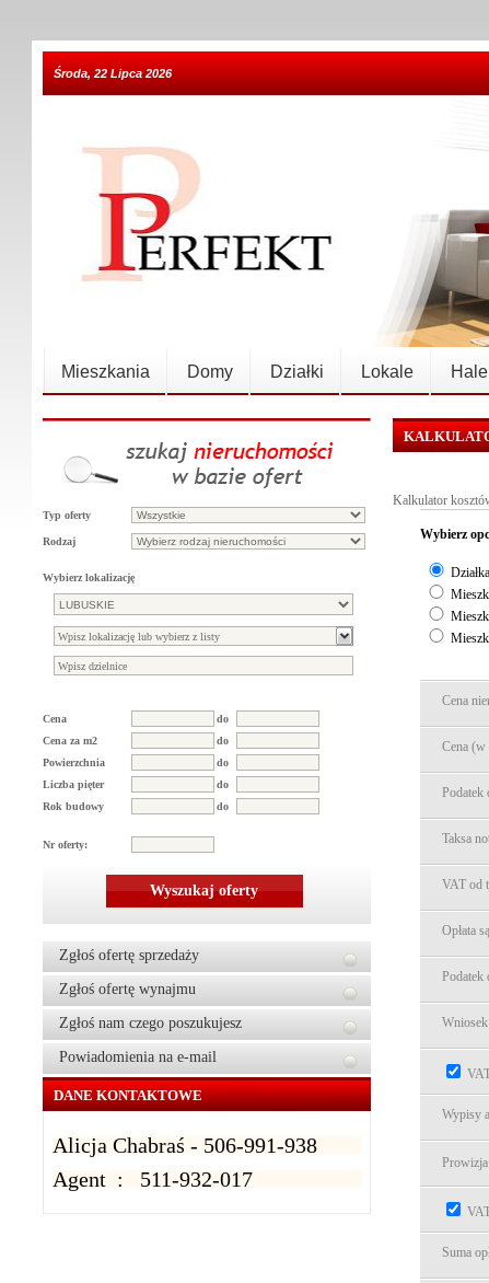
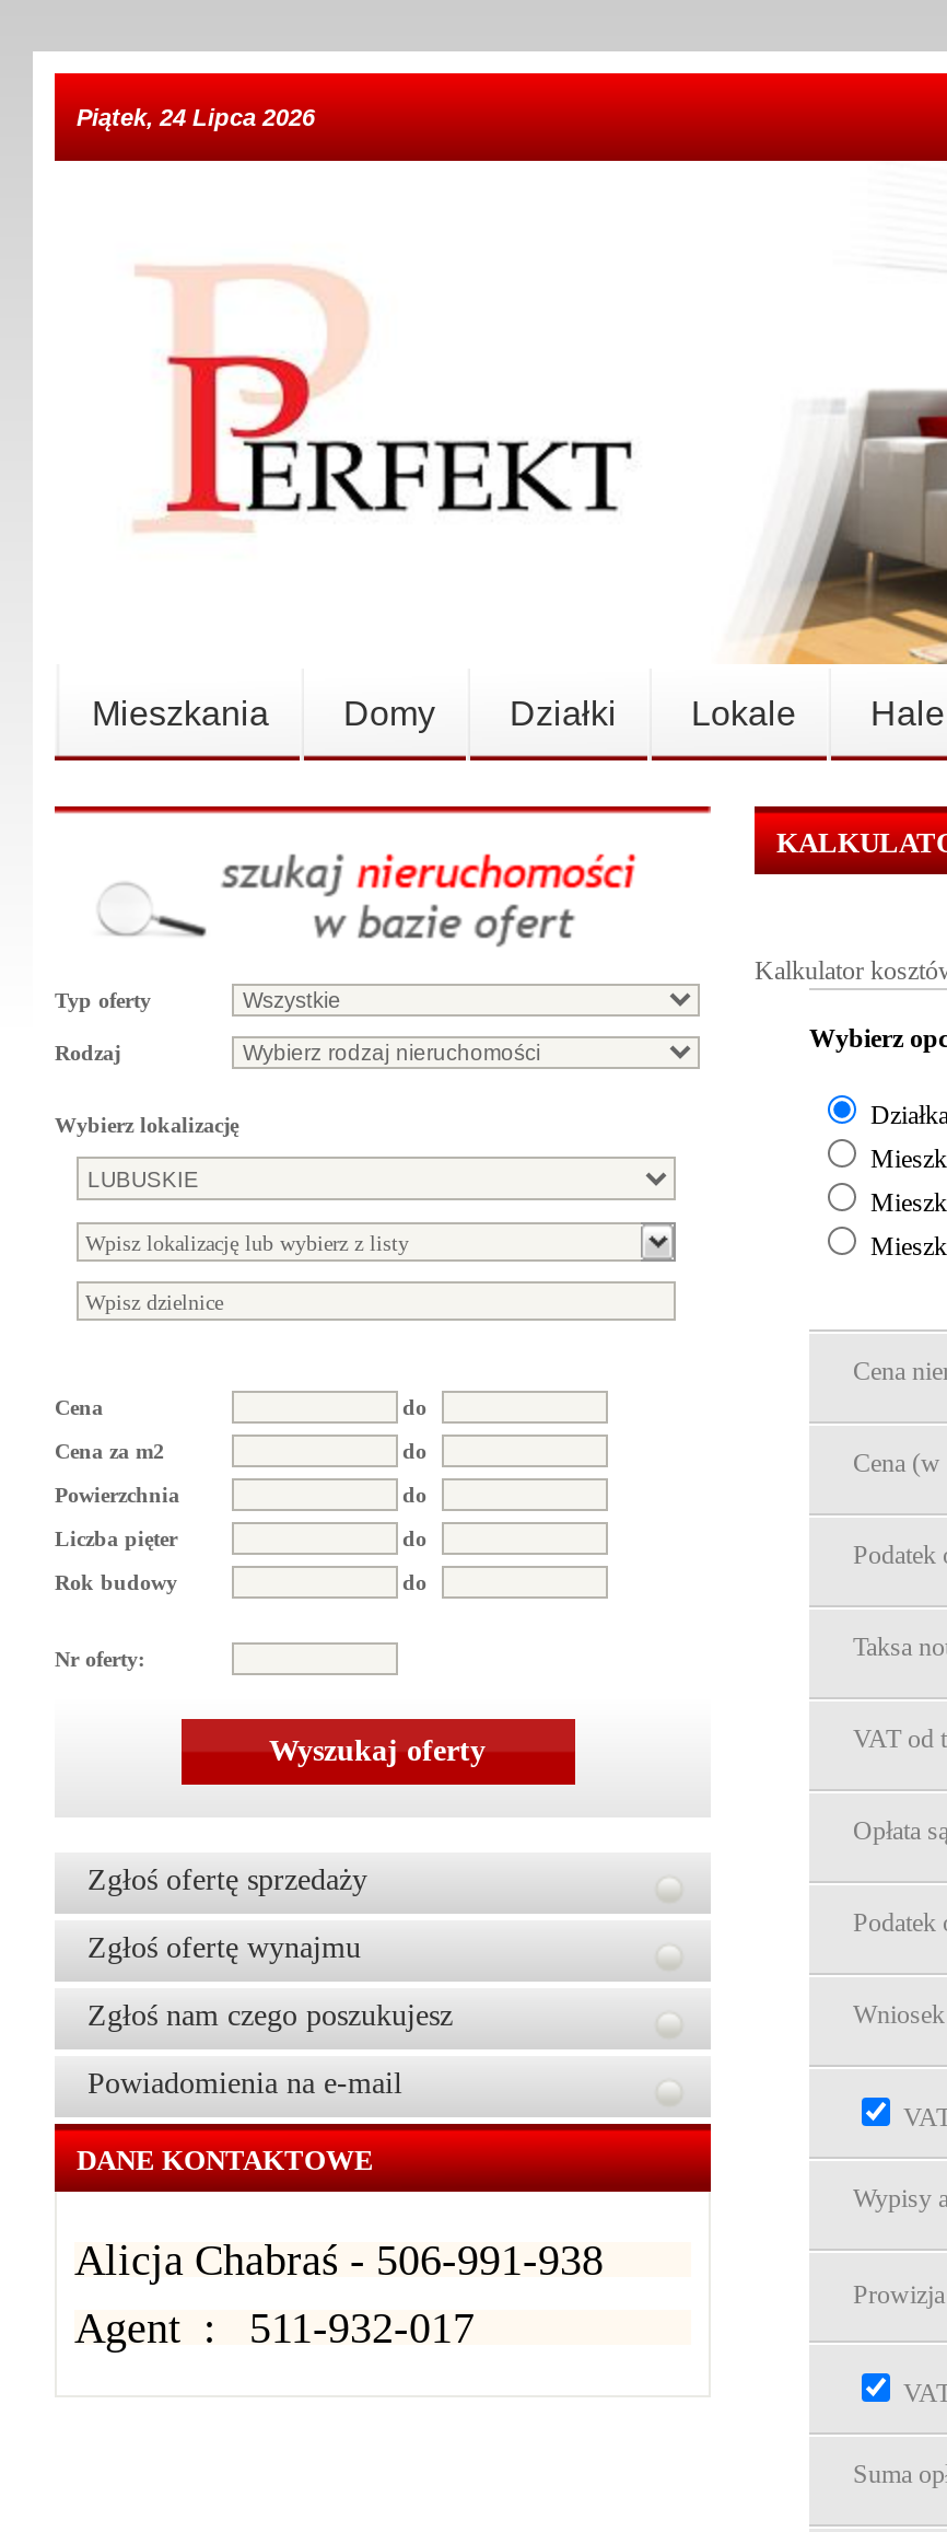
[54,67,172,80] Środa, 22 Lipca 2026 -> [77,104,315,130] Piątek, 24 Lipca 2026

